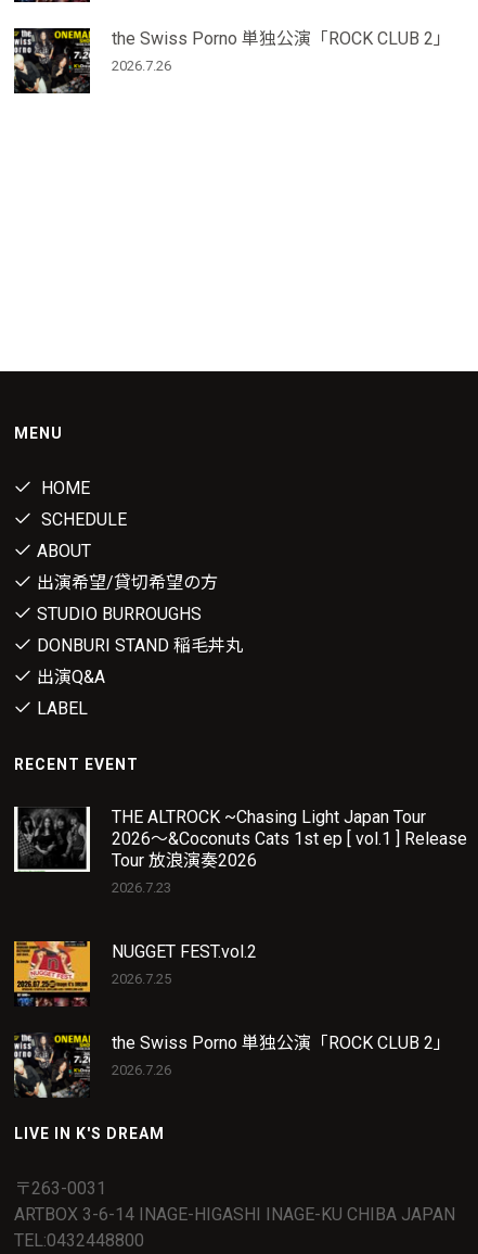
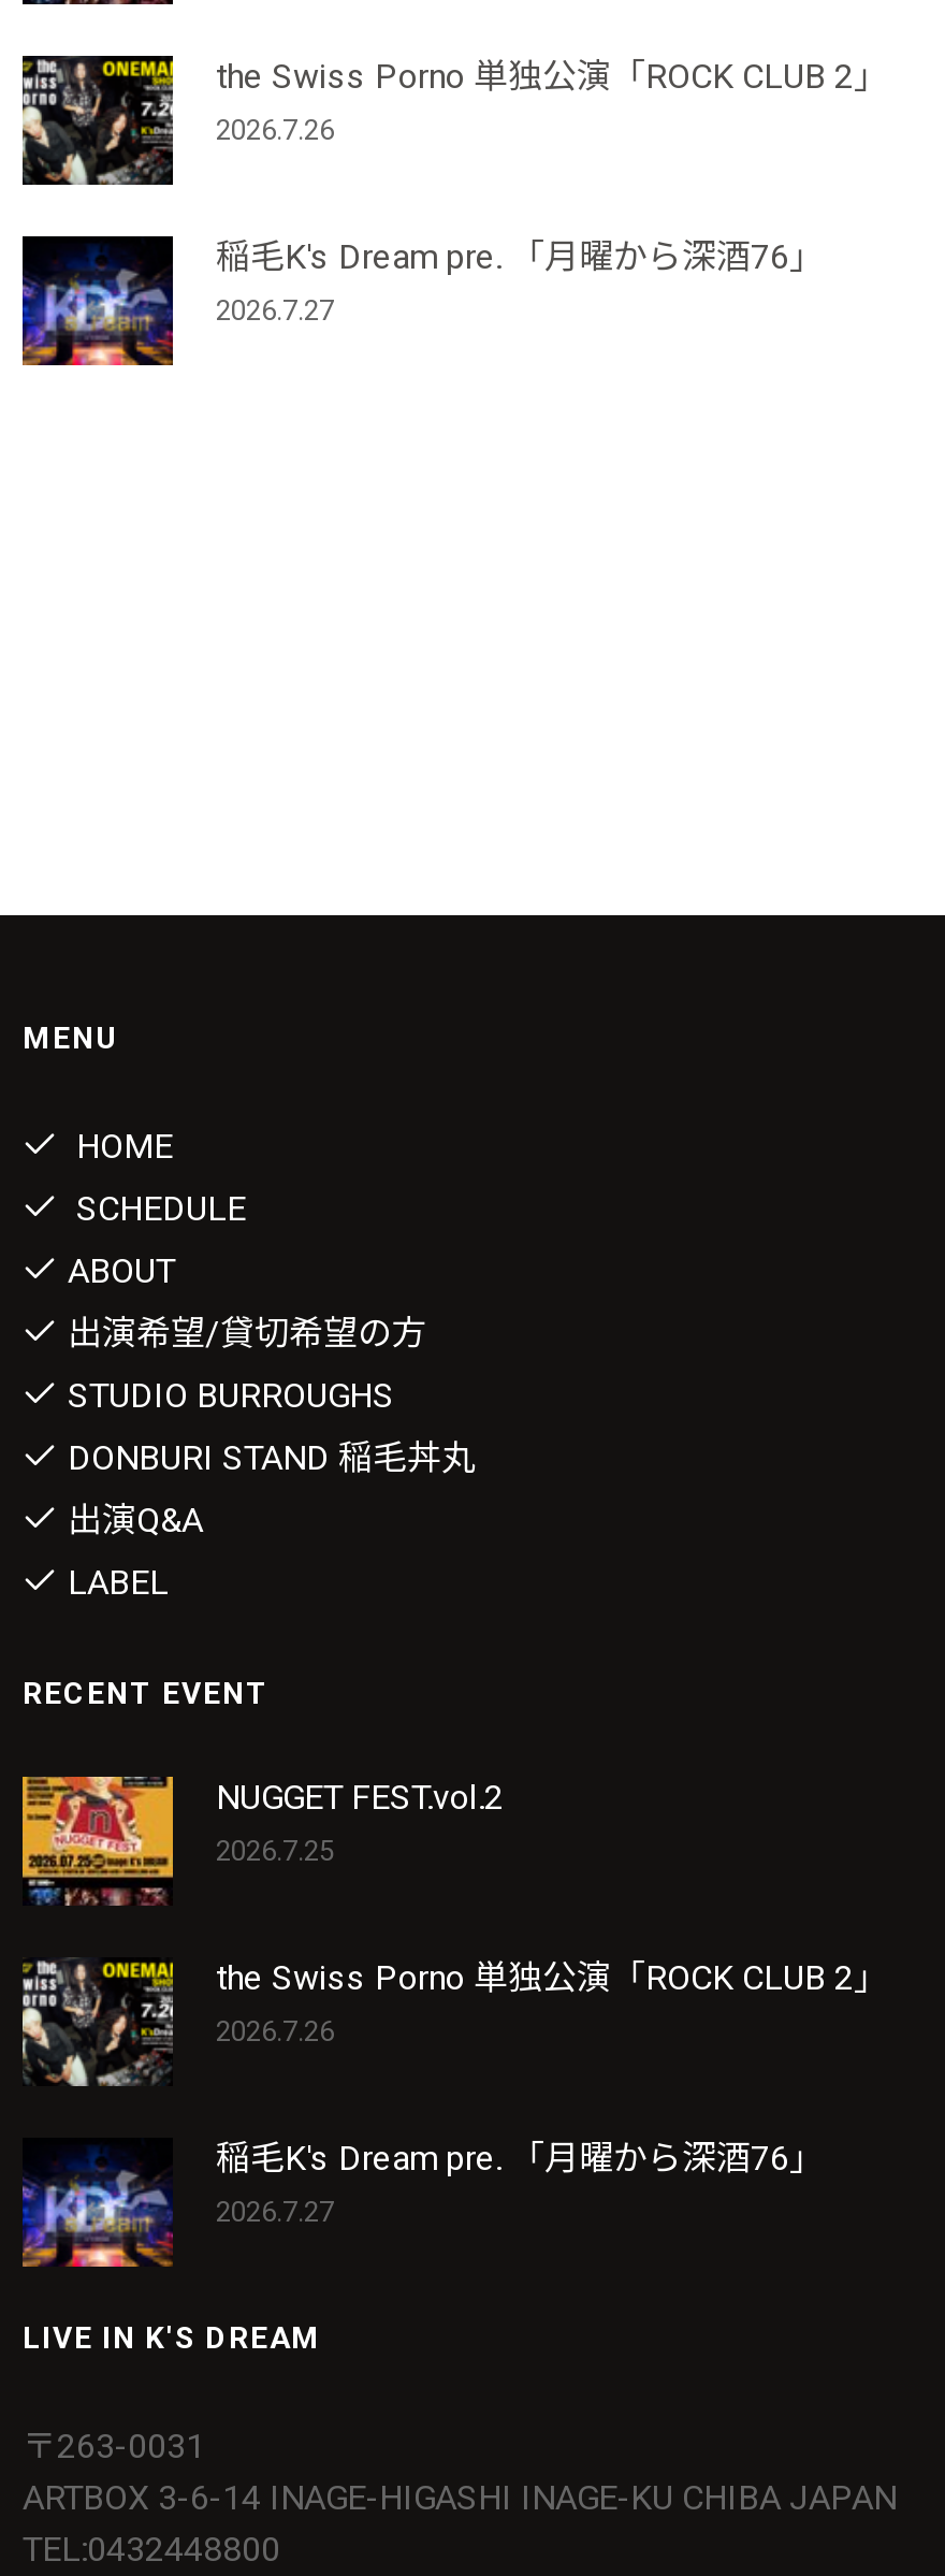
none -> [20,237,824,367] [image] | 稲毛K's Dream pre. 「月曜から深酒76」 | 2026.7.27
moved [14,425,243,773] -> [23,1021,476,1710]: MENU | HOME | SCHEDULE | ... | LABEL | RECENT EVENT
[13,806,467,896] [image] | THE ALTROCK ~Chasing Light Japan Tour | 2026〜&Coconuts Cats 1st ep [ vol.1 ] Release | Tour 放浪演奏2026 | 2026.7.23 -> none
moved [13,939,451,1078] -> [20,1772,888,2048]: [image] | NUGGET FEST.vol.2 | 2026.7.25 | the Swiss Porno 単独公演「ROCK CLUB 2」 | 2026.7.26
none -> [20,2138,824,2269] [image] | 稲毛K's Dream pre. 「月曜から深酒76」 | 2026.7.27

